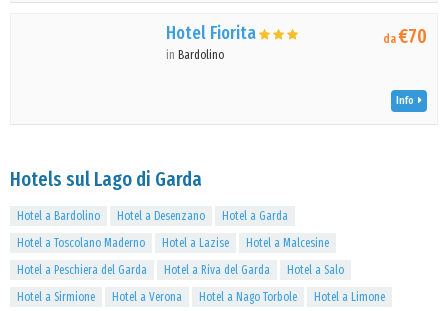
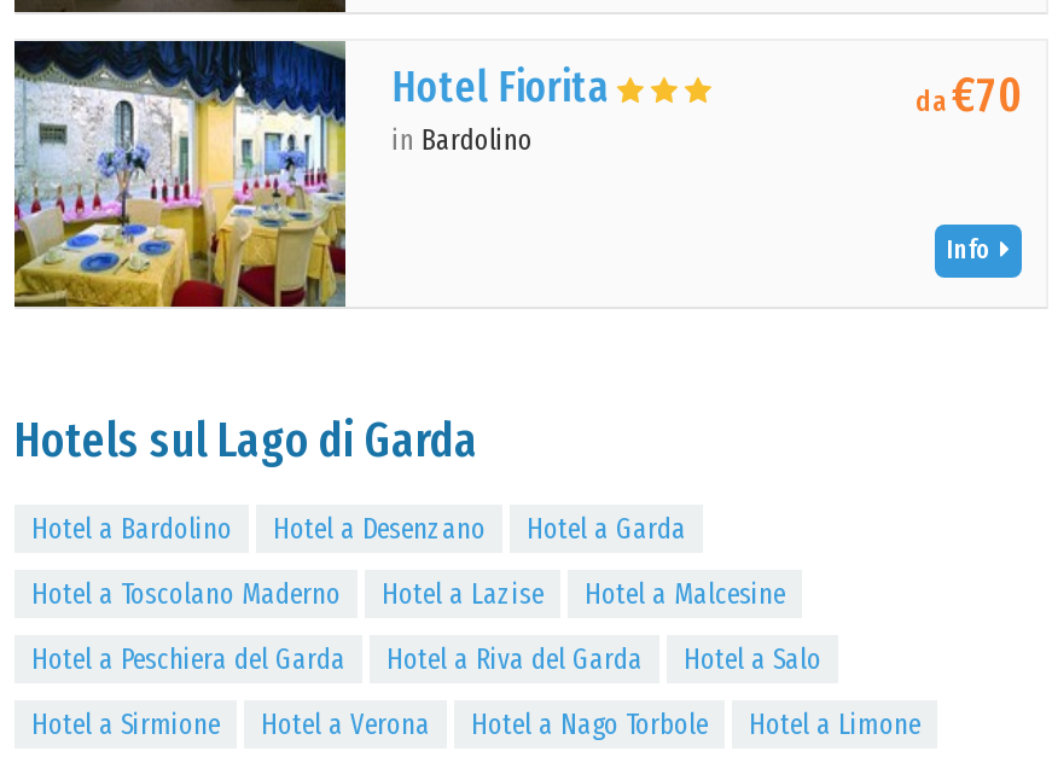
none -> [12,39,348,309] [image]

